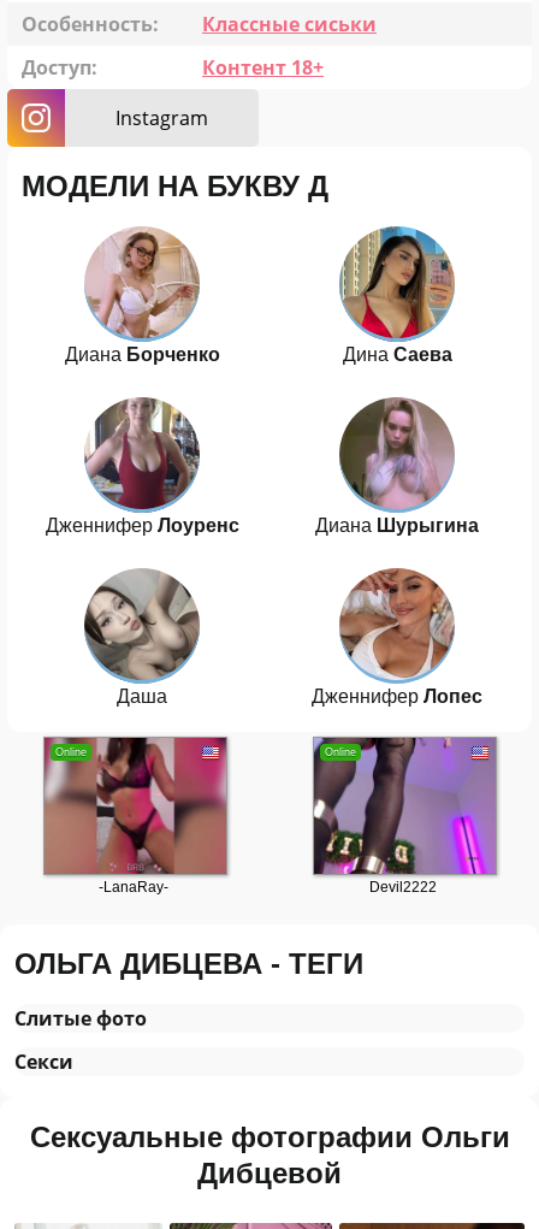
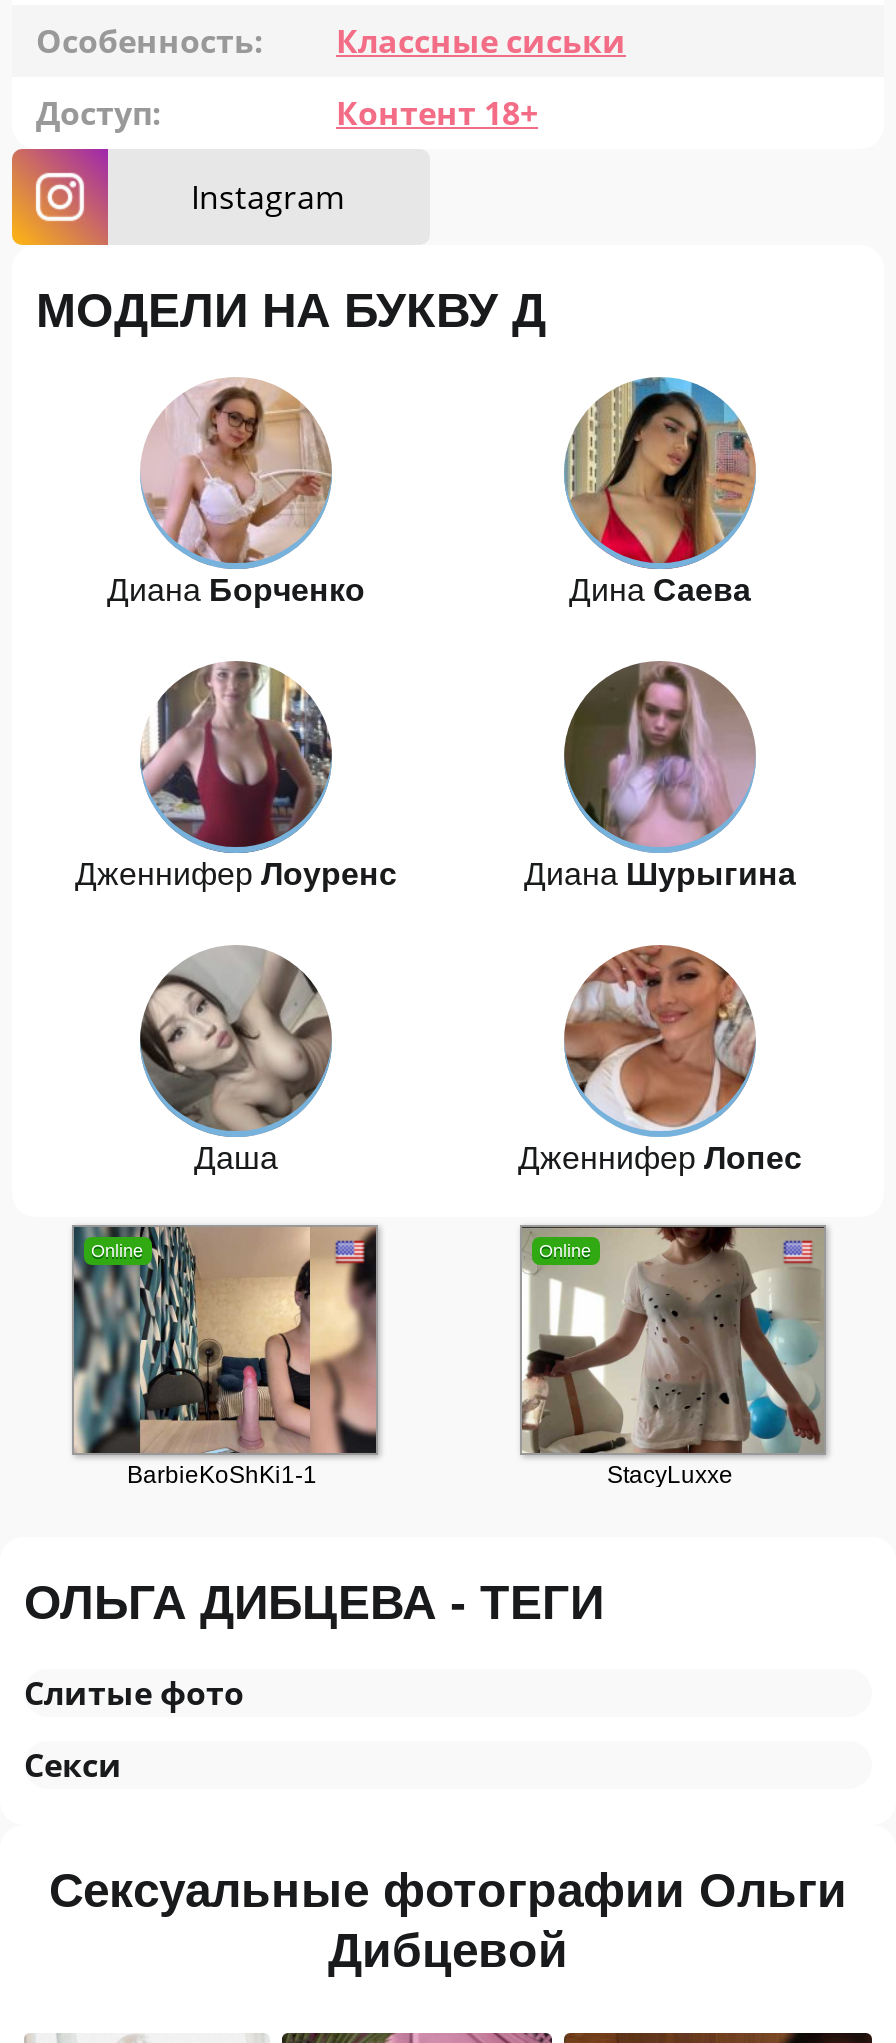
[43,737,227,896] [image] -> [72,1225,378,1485] [image]
[313,737,496,891] [image] -> [520,1225,824,1489] [image]

